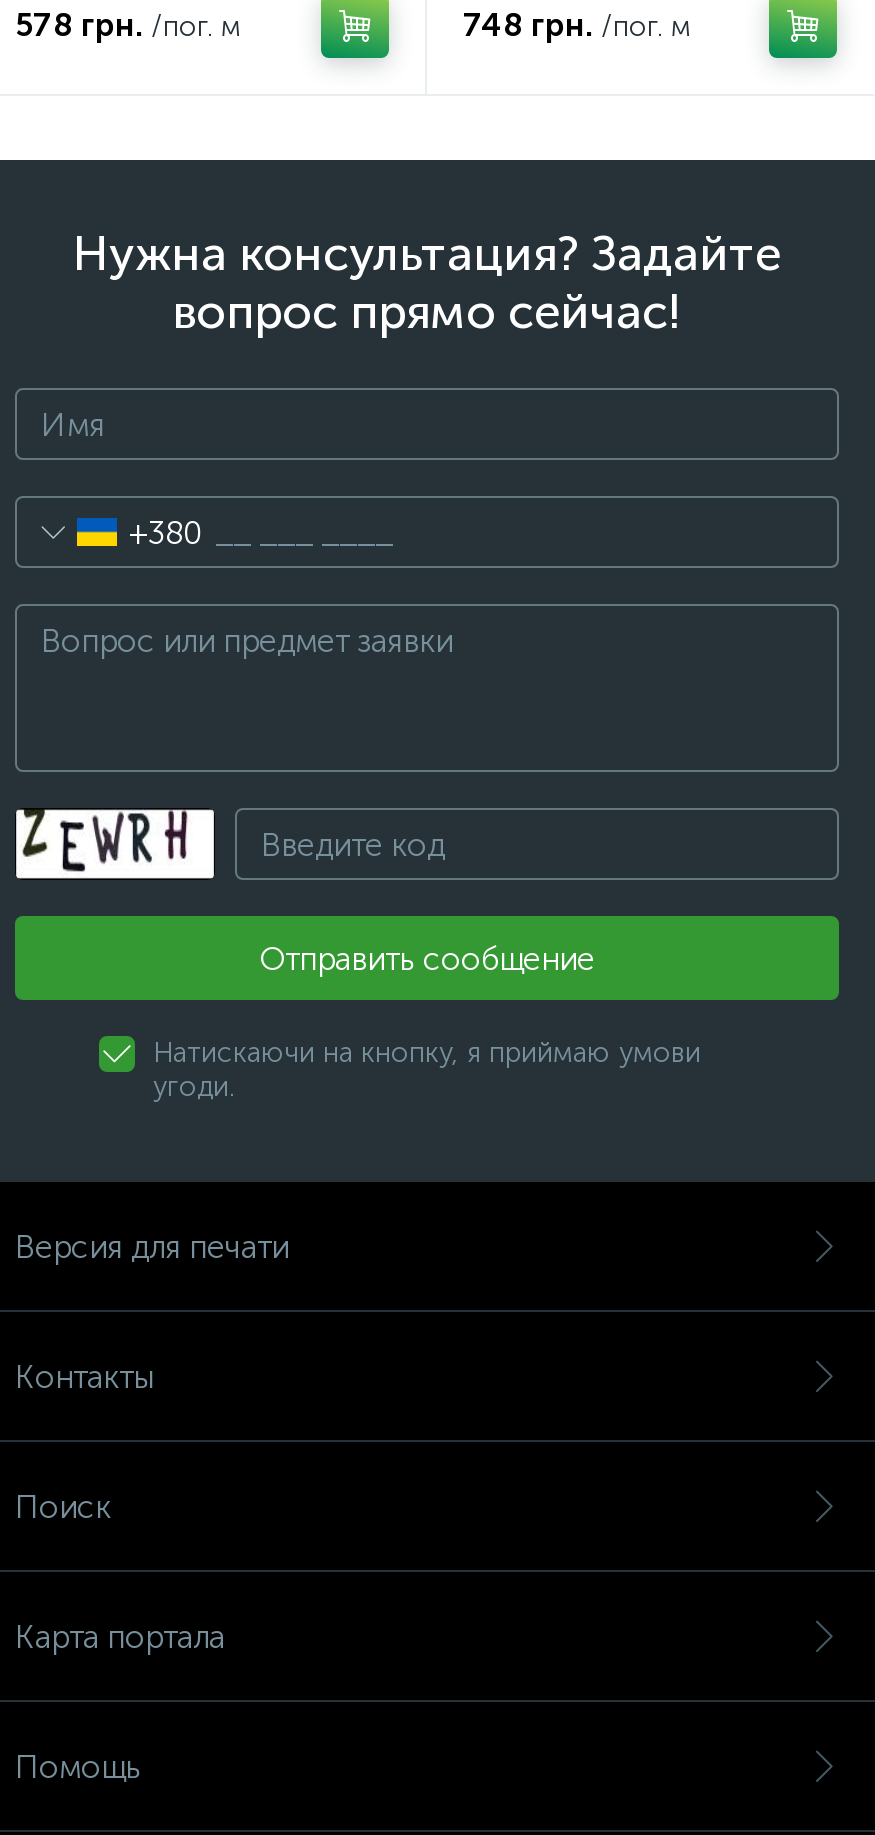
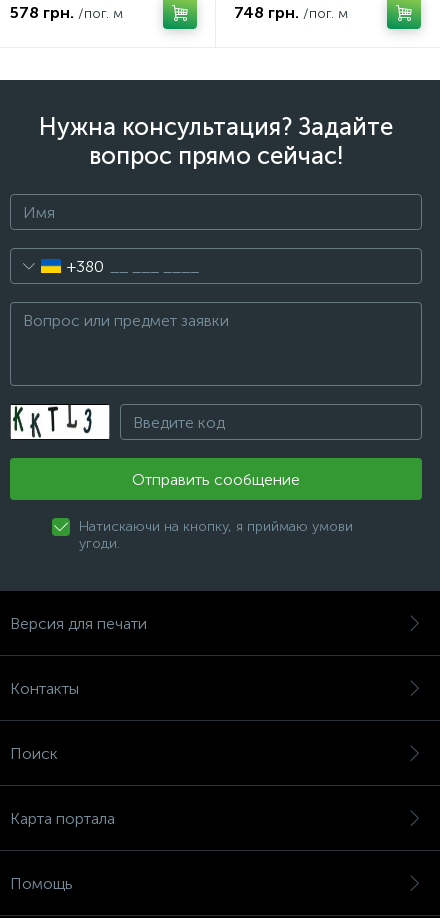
[19,810,189,876] [image] -> [13,404,96,439] [image]

